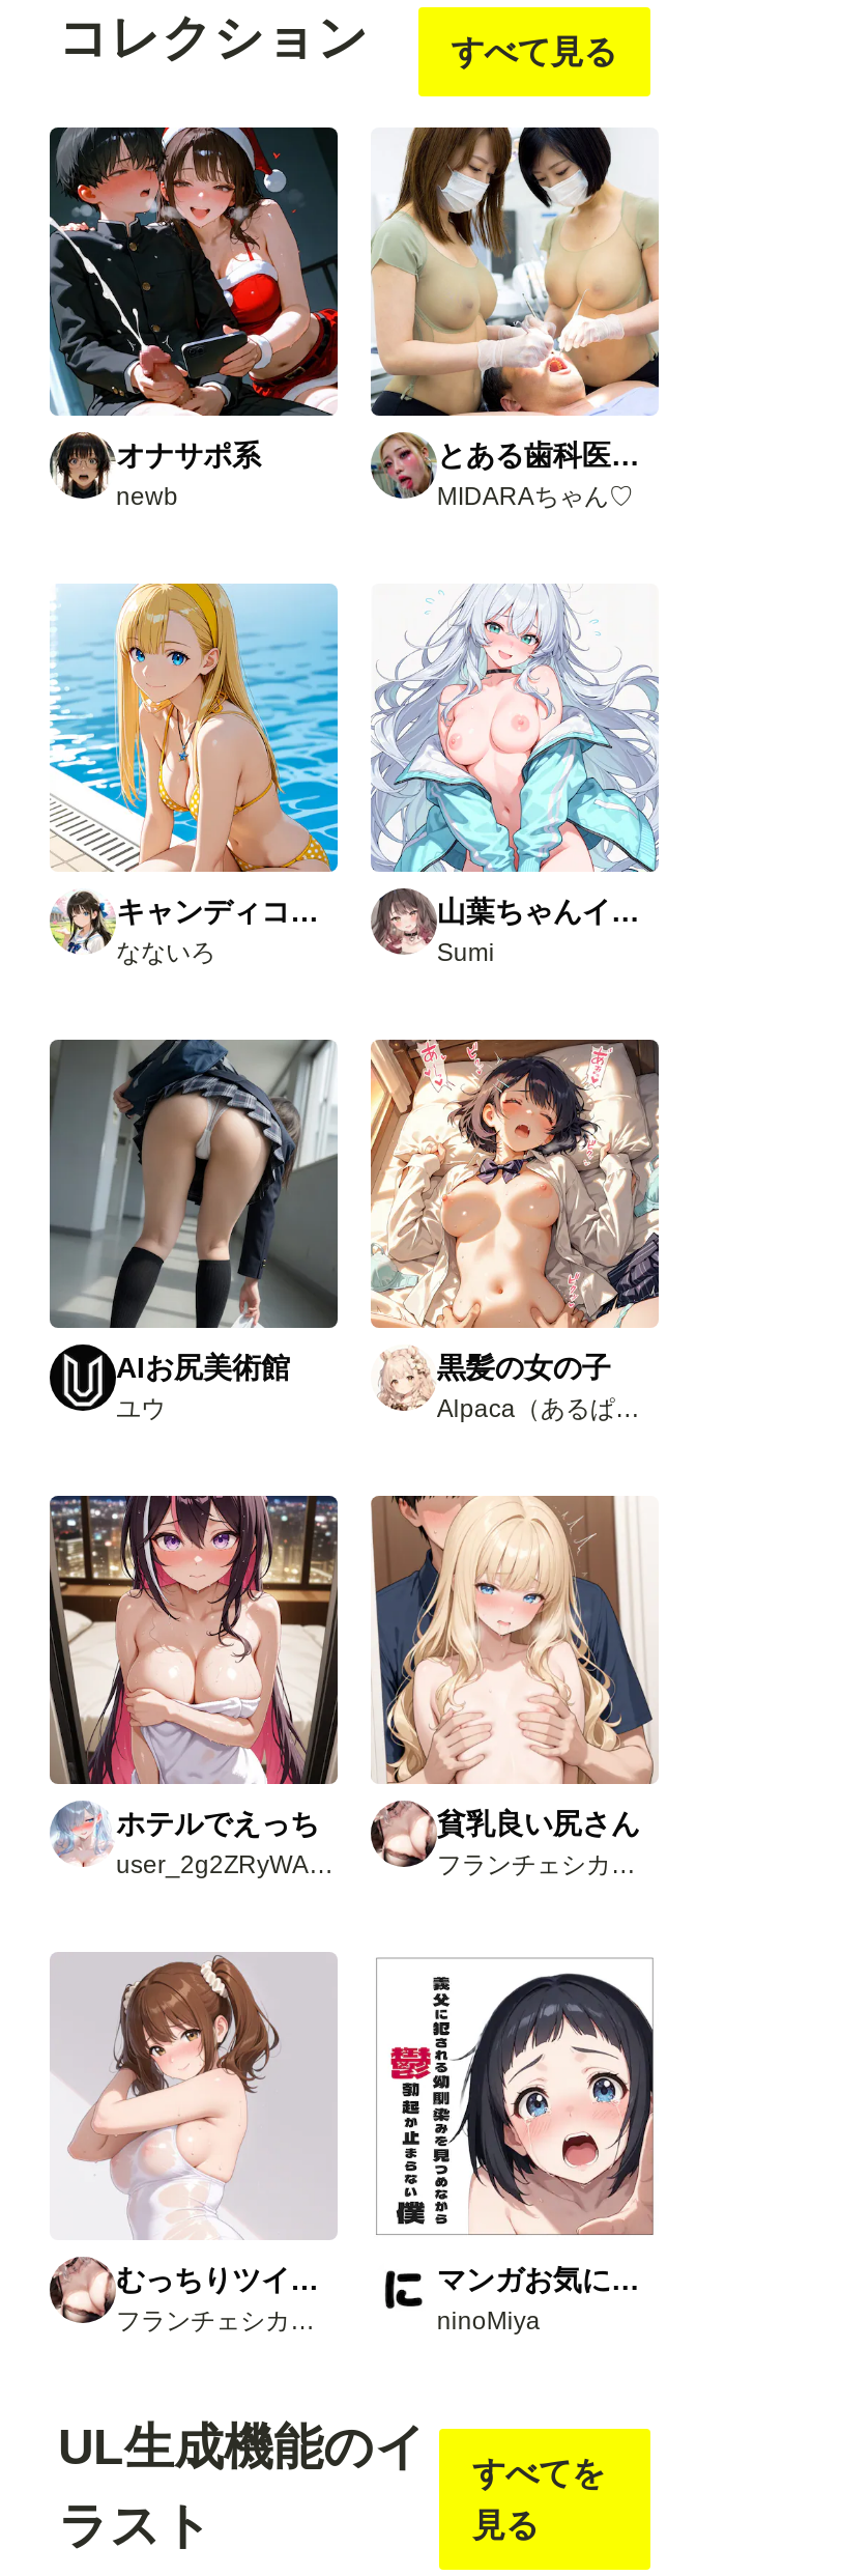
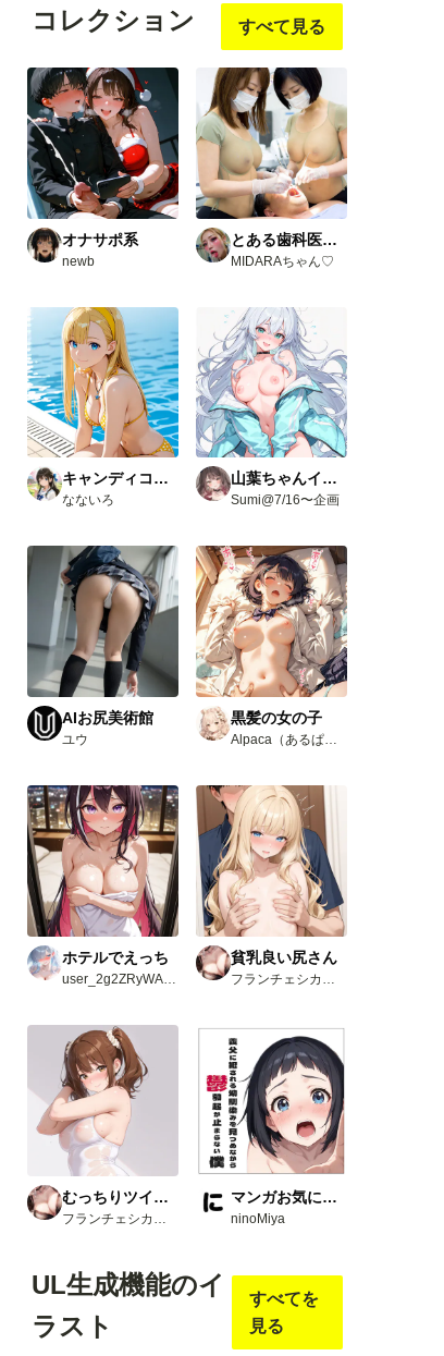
[437,938,495,967] Sumi -> [231,493,339,508] Sumi@7/16〜企画

